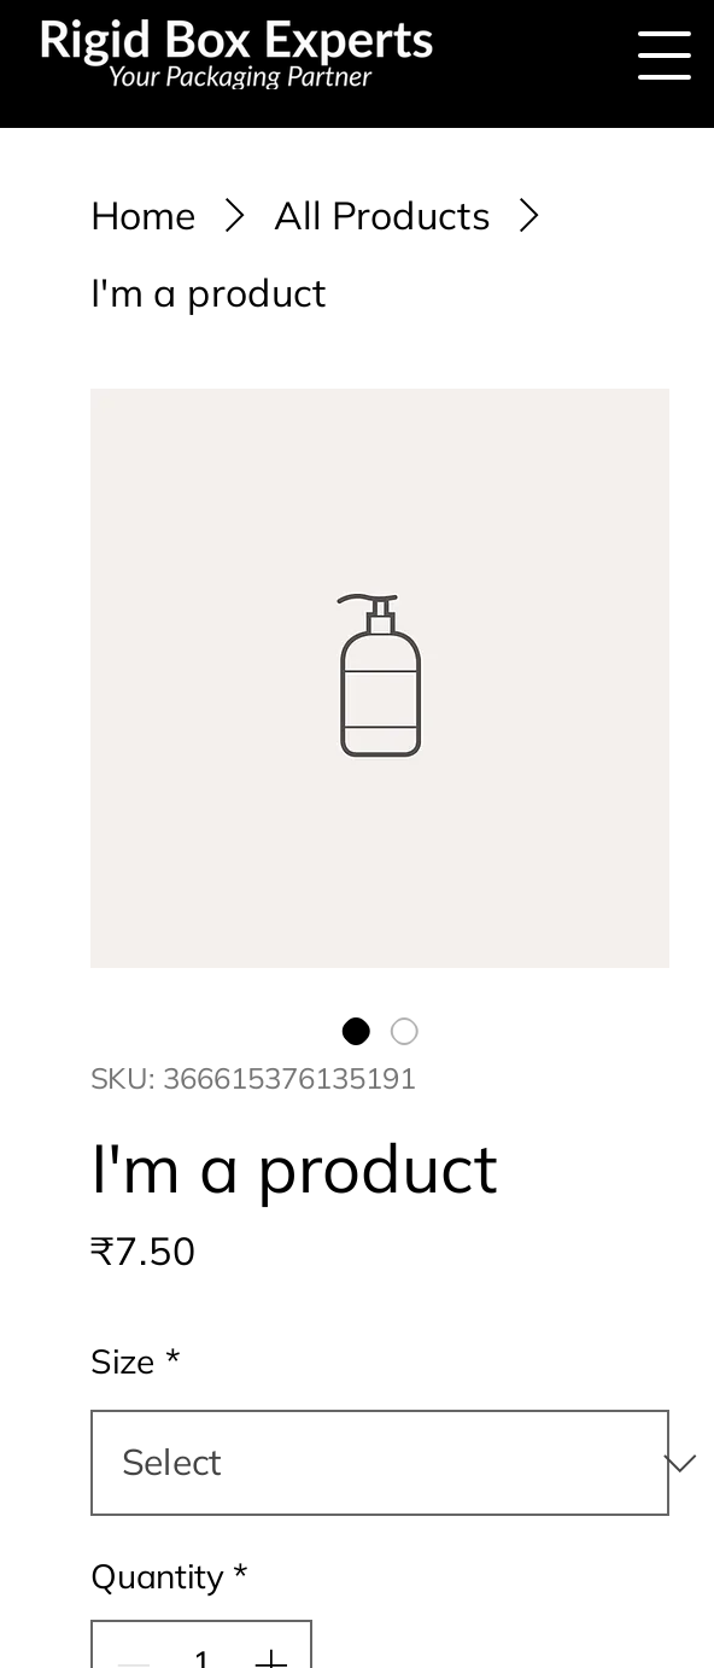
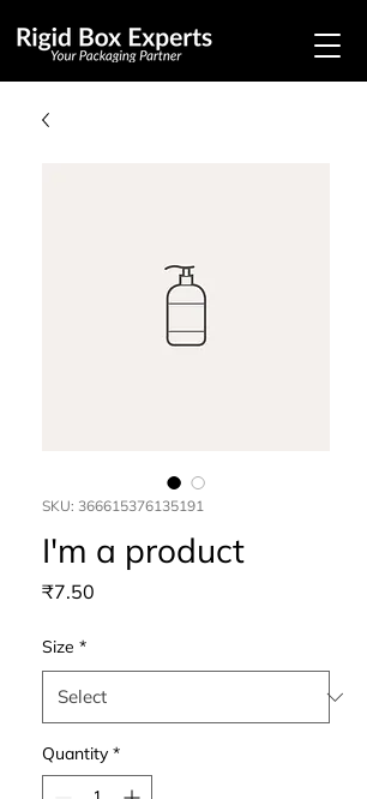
[90,191,491,316] Home | All Products | I'm a product -> none

